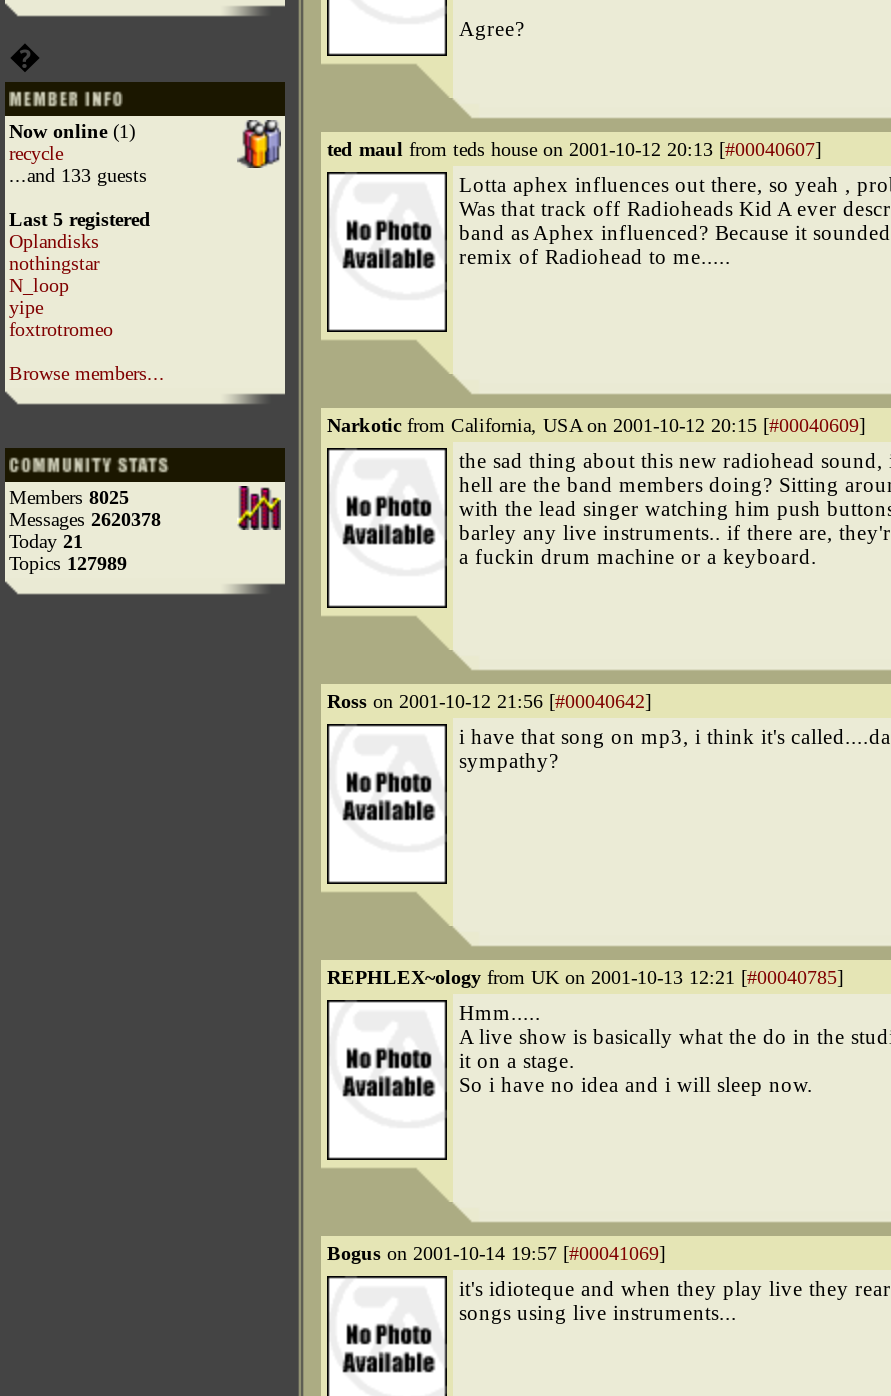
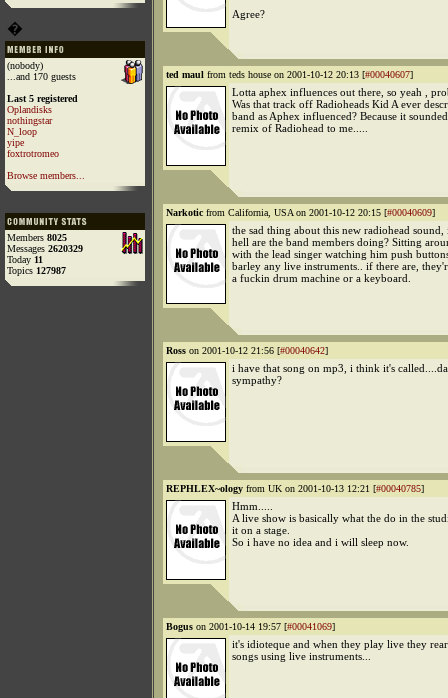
[9,120,147,186] Now online (1) | recycle | ...and 133 guests -> [7,60,76,82] (nobody) | ...and 170 guests
[9,508,161,530] Messages 2620378 -> [7,243,83,254] Messages 2620329
[9,530,83,552] Today21 -> [7,254,43,265] Today11
[9,552,127,574] Topics 127989 -> [7,265,66,276] Topics 127987

